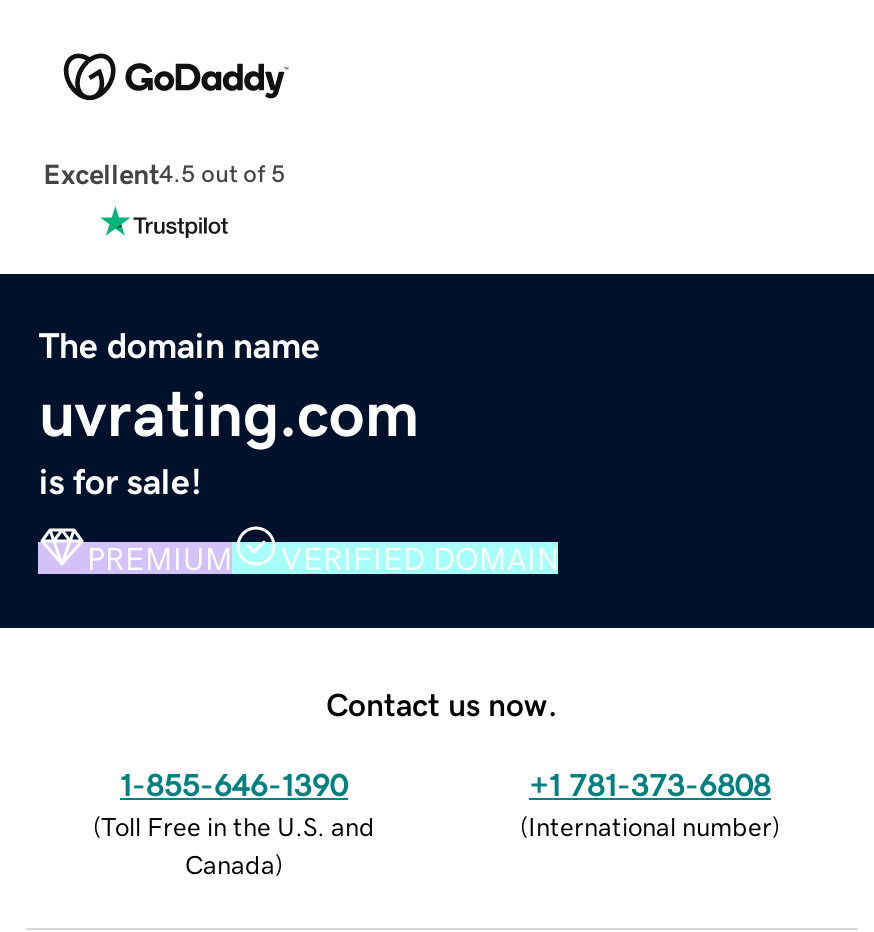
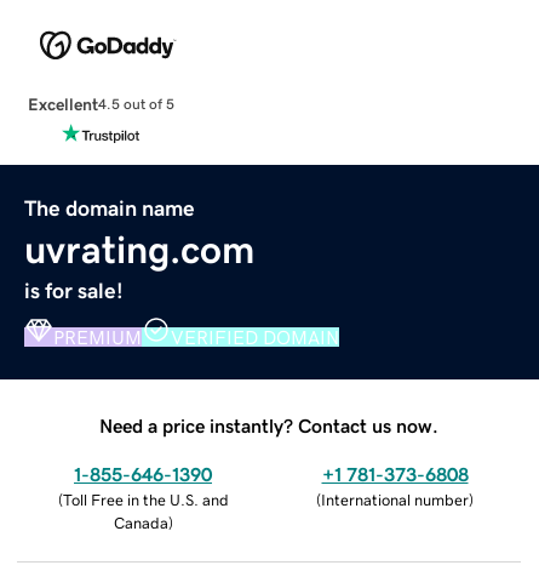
[326,687,558,719] Contact us now. -> [99,415,438,435] Need a price instantly? Contact us now.

